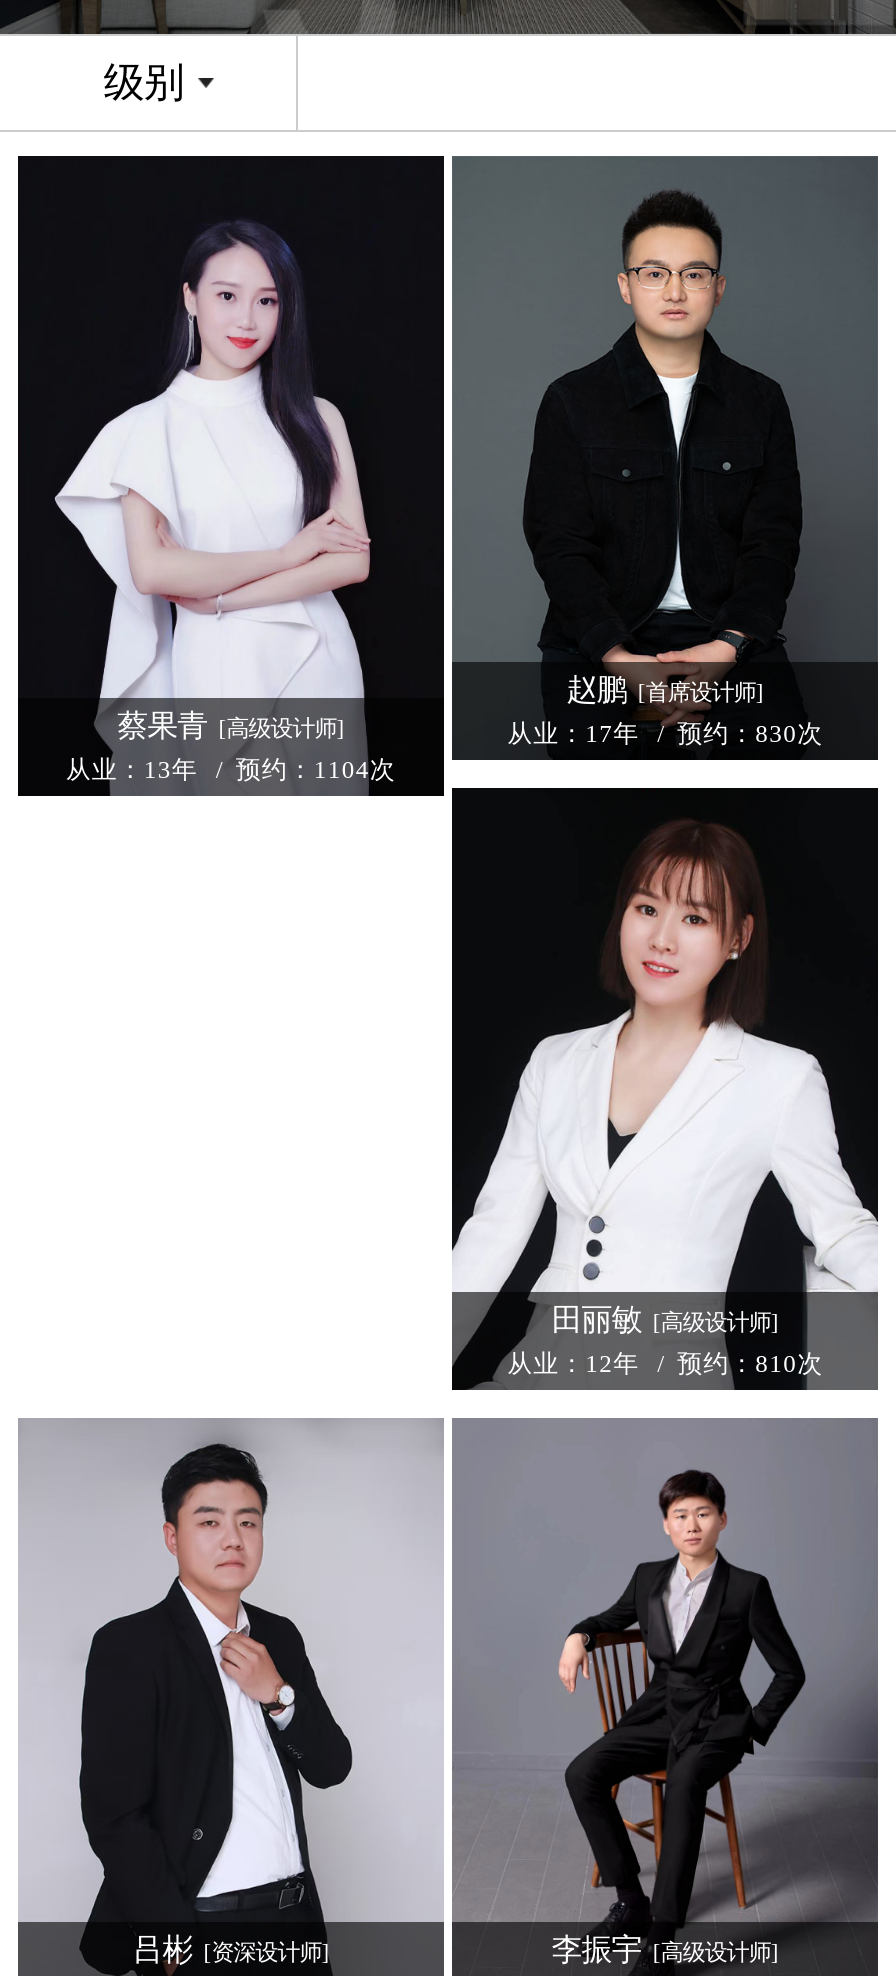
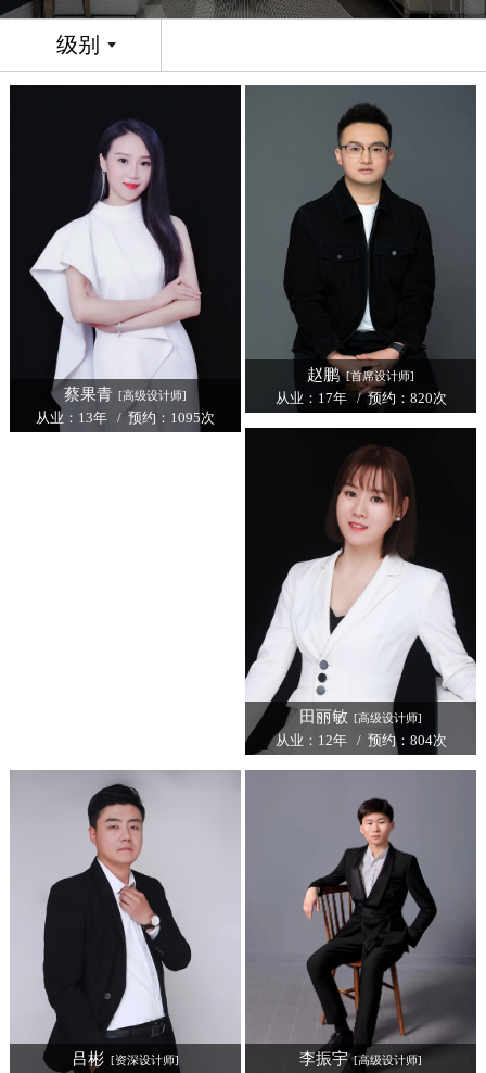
[507,719,823,747] 从业：17年 / 预约：830次 -> [275,390,447,406] 从业：17年 / 预约：820次
[66,755,396,783] 从业：13年 / 预约：1104次 -> [36,410,215,425] 从业：13年 / 预约：1095次
[507,1350,823,1378] 从业：12年 / 预约：810次 -> [275,733,447,748] 从业：12年 / 预约：804次

